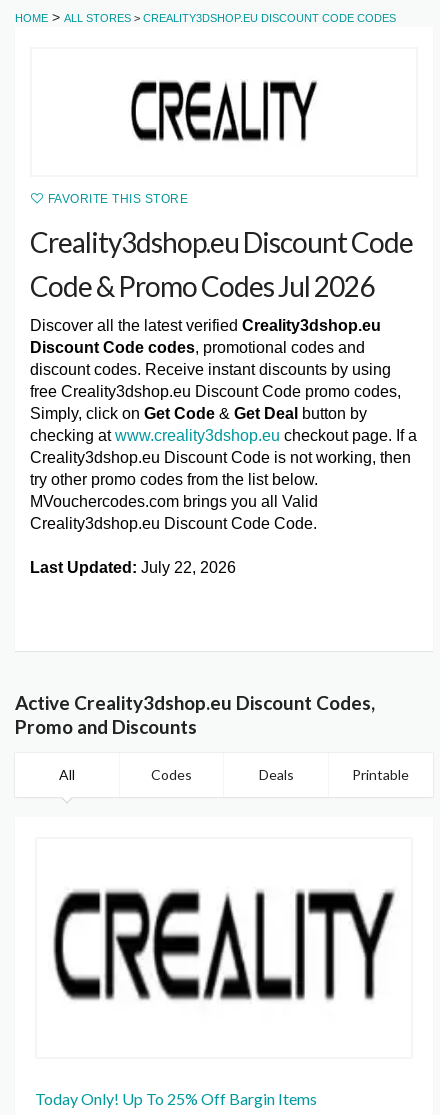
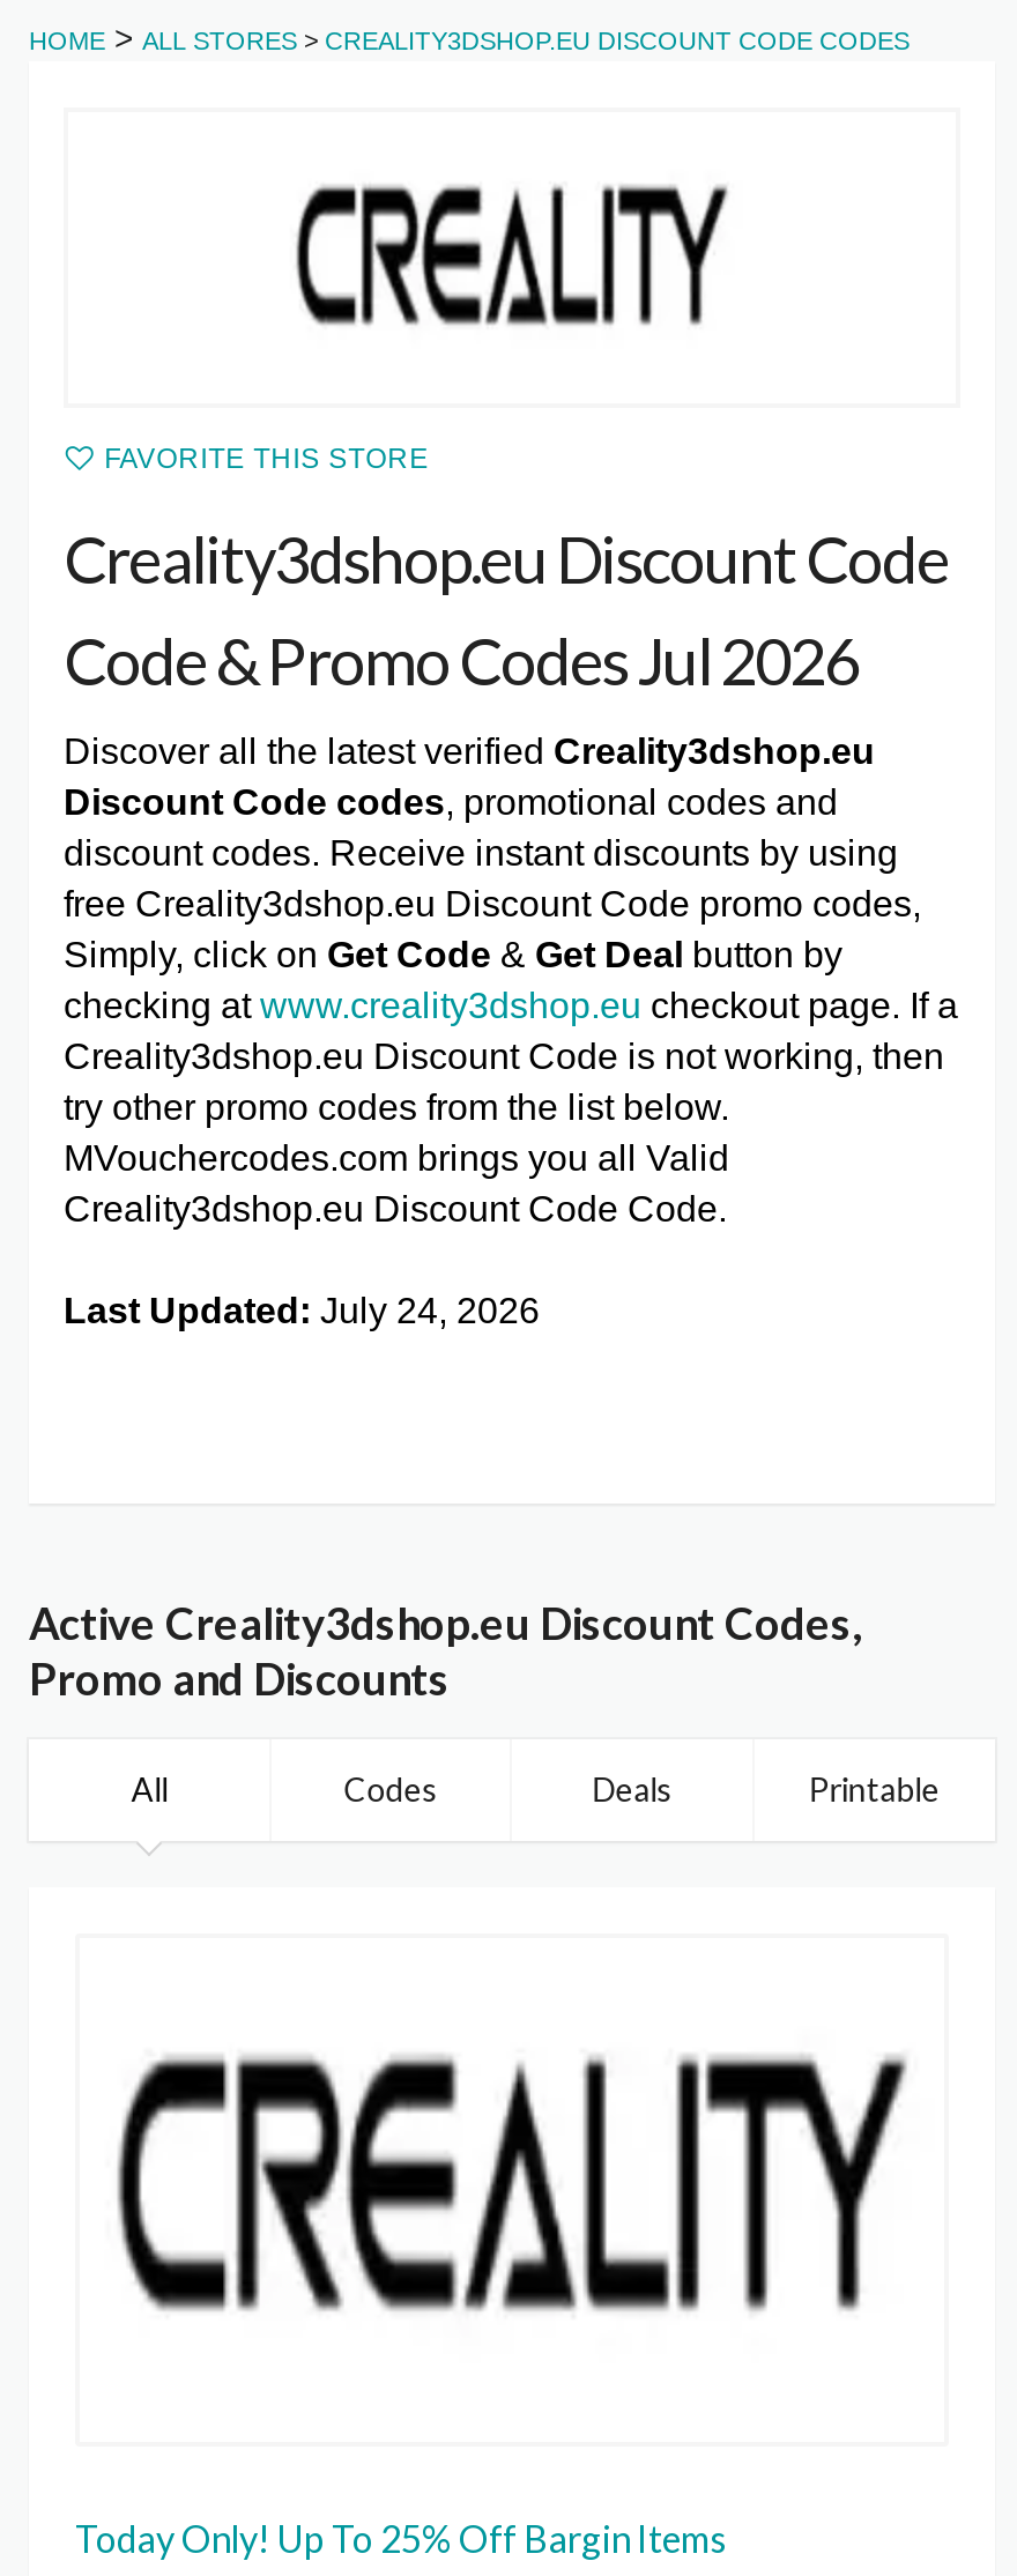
[30,559,236,576] Last Updated: July 22, 2026 -> [64,1290,540,1329] Last Updated: July 24, 2026

